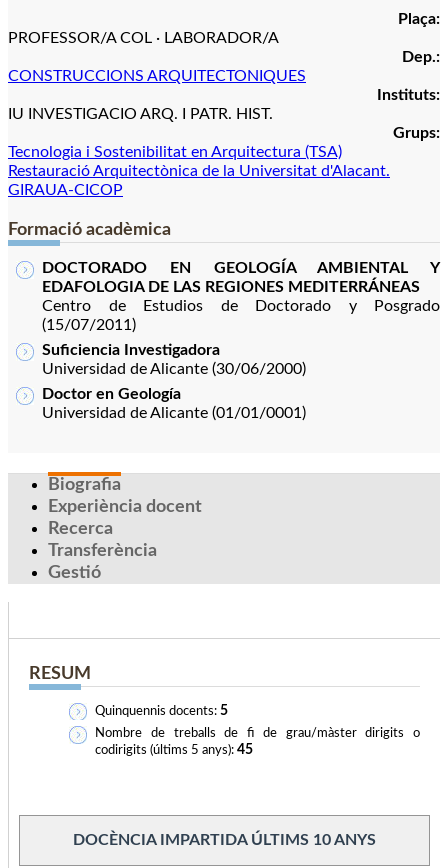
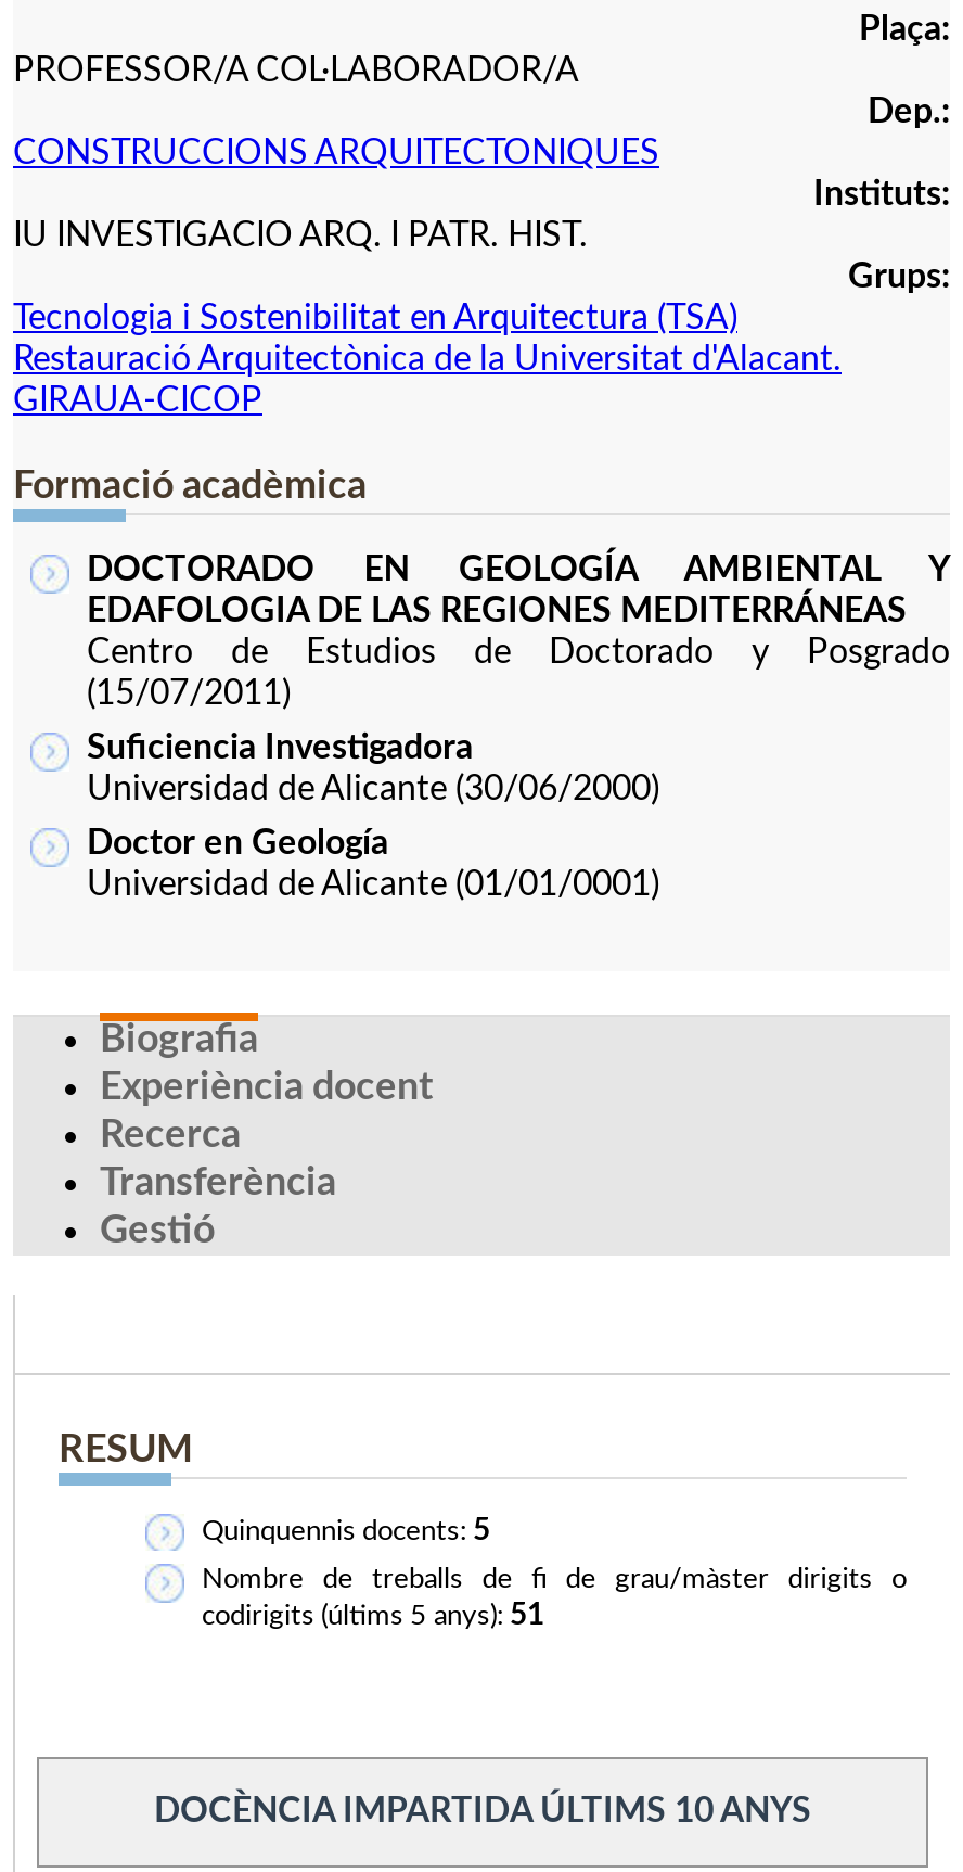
[8,30,279,46] PROFESSOR/A COL · LABORADOR/A -> [13,53,579,87] PROFESSOR/A COL·LABORADOR/A
[95,743,253,757] codirigits (últims 5 anys): 45 -> [202,1600,544,1631] codirigits (últims 5 anys): 51

